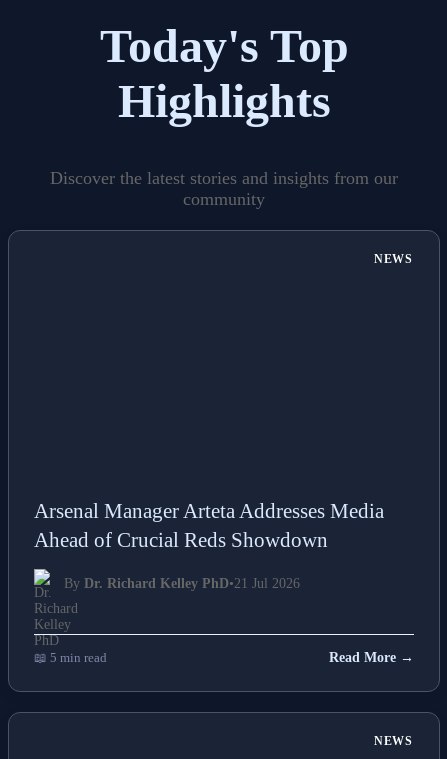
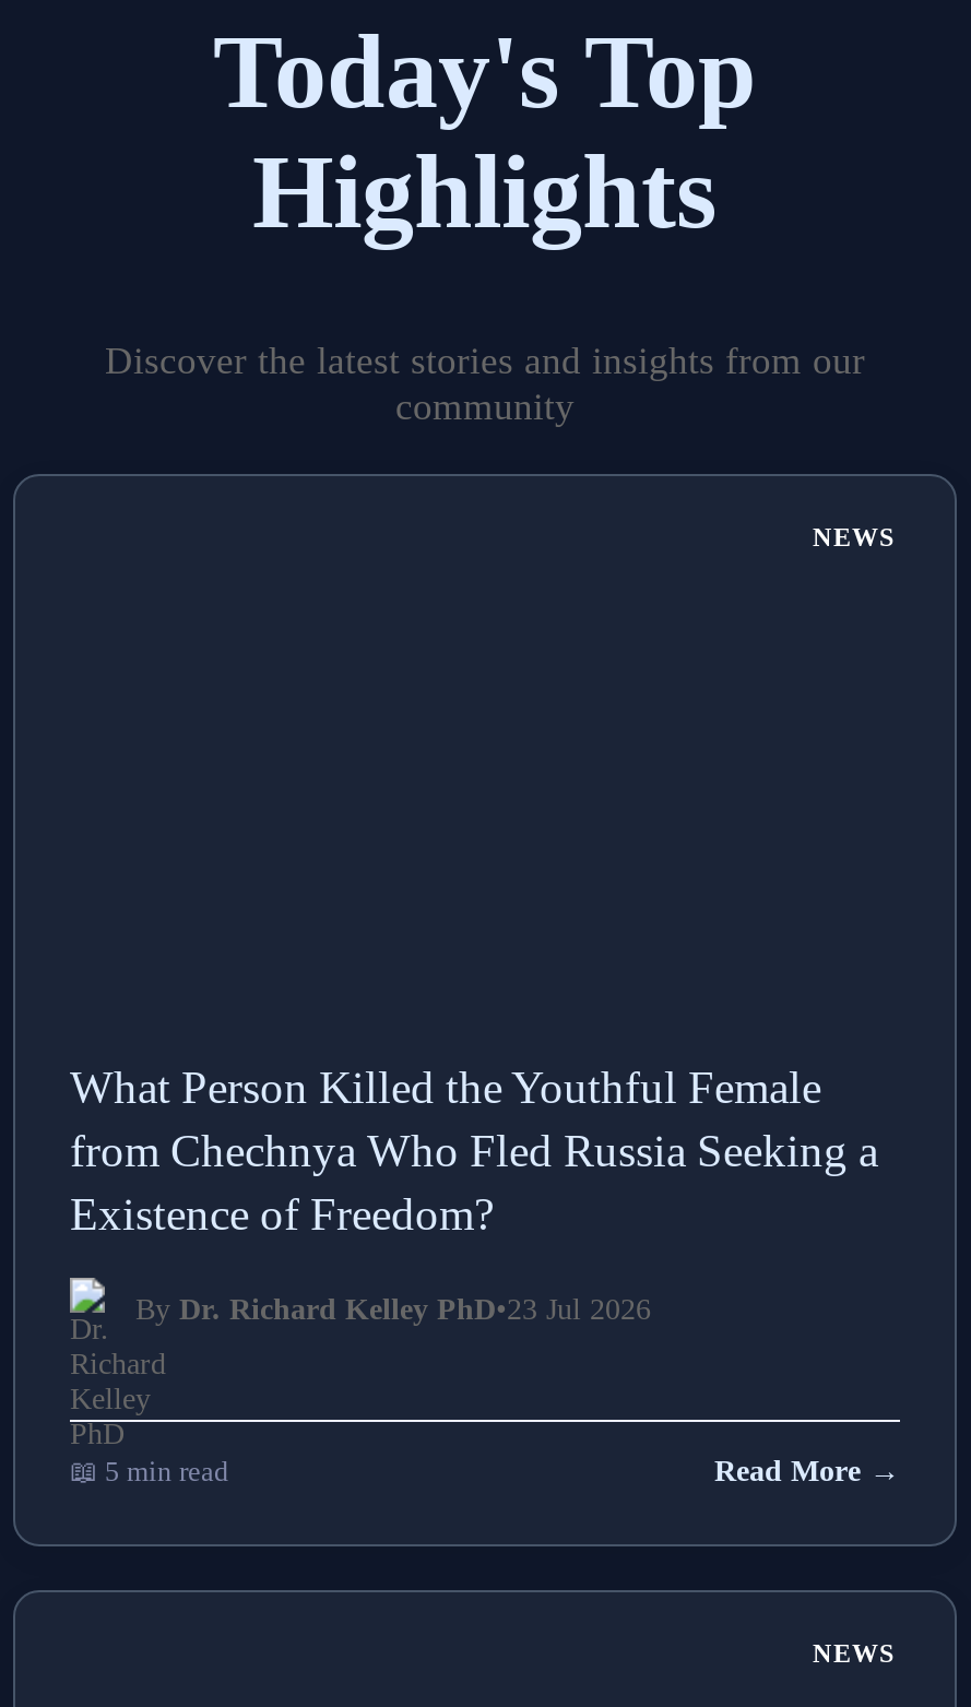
[34,499,384,551] Arsenal Manager Arteta Addresses Media | Ahead of Crucial Reds Showdown -> [70,1062,878,1239] What Person Killed the Youthful Female | from Chechnya Who Fled Russia Seeking a | Existence of Freedom?
[64,576,300,591] By Dr. Richard Kelley PhD•21 Jul 2026 -> [135,1294,651,1327] By Dr. Richard Kelley PhD•23 Jul 2026

